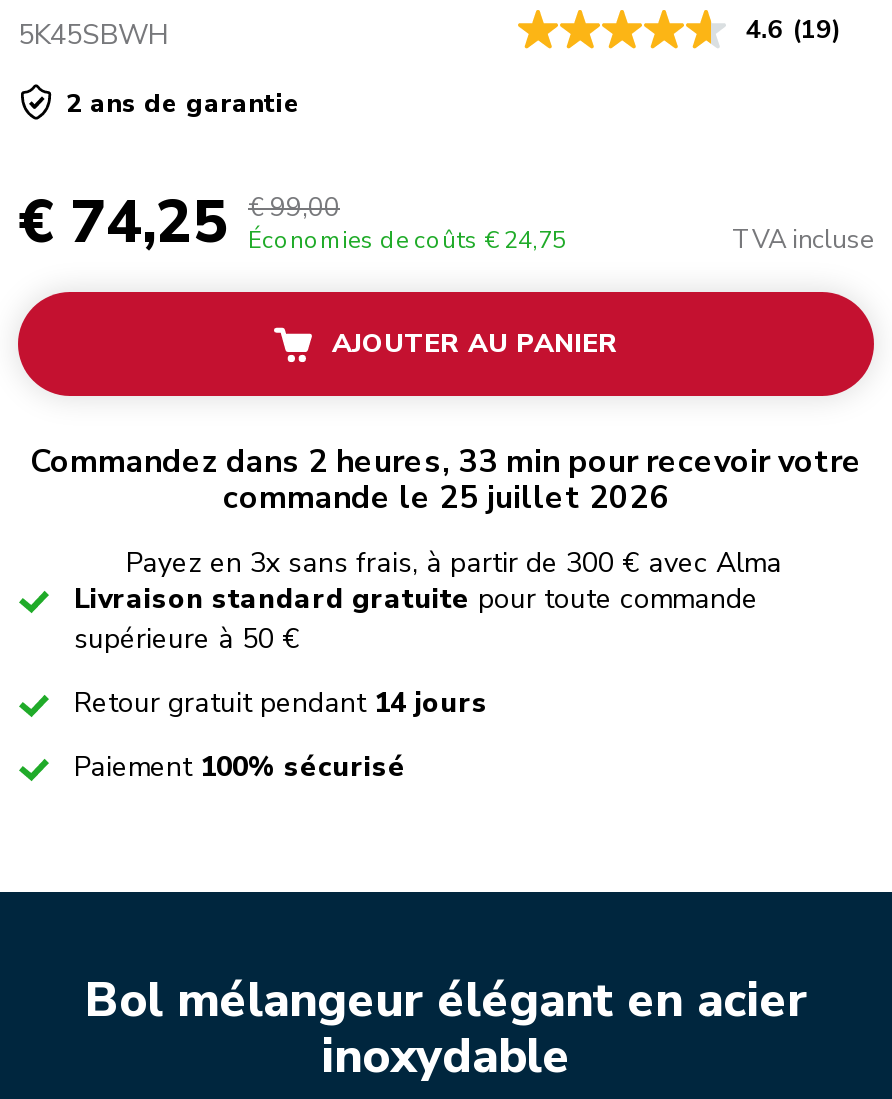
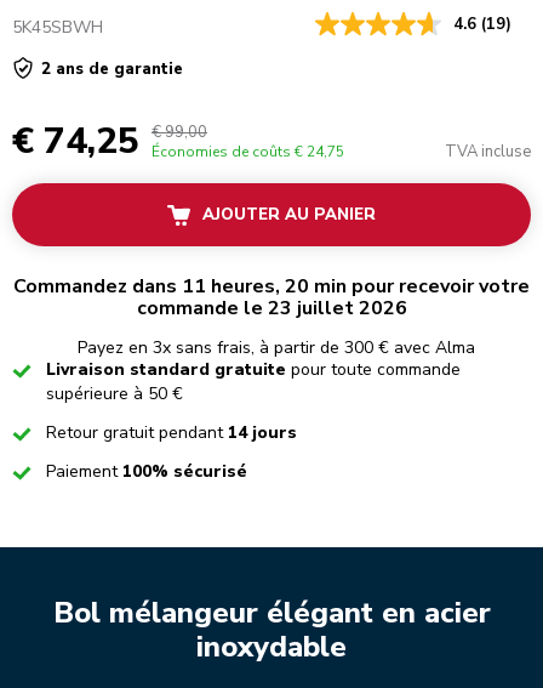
[30,441,862,485] Commandez dans 2 heures, 33 min pour recevoir votre -> [13,274,530,300] Commandez dans 11 heures, 20 min pour recevoir votre
[223,477,669,521] commande le 25 juillet 2026 -> [136,295,407,322] commande le 23 juillet 2026

